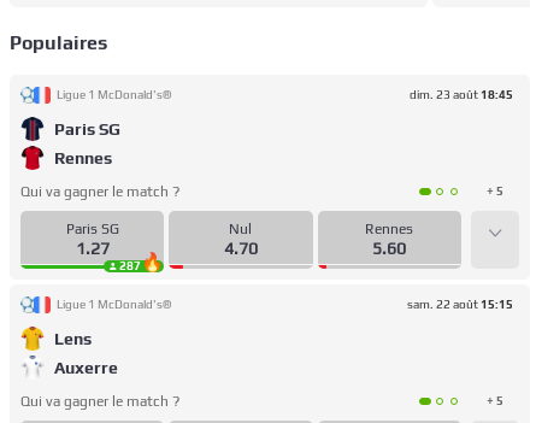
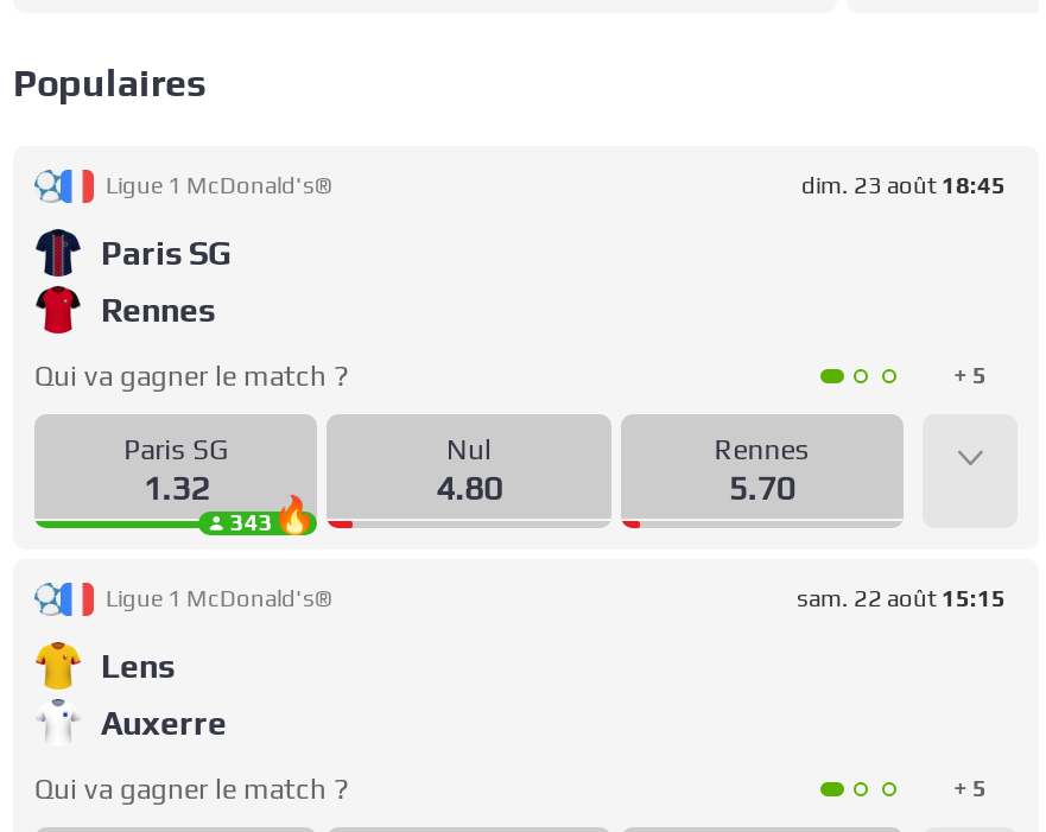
[76,239,109,258] 1.27 -> [143,469,209,507] 1.32
[224,239,258,258] 4.70 -> [436,469,502,507] 4.80
[373,239,406,258] 5.60 -> [729,469,795,507] 5.70
[120,259,141,272] 287 -> [230,508,273,534] 343

